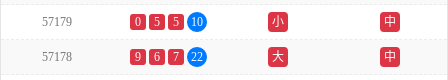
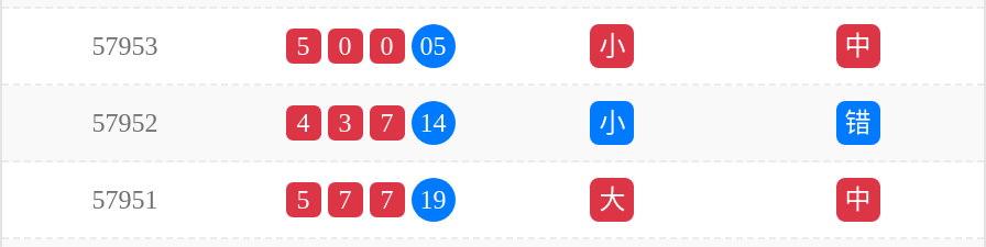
[42,15,72,29] 57179 -> [92,31,310,61] 57953 | 5
[154,15,203,29] 5 | 5 | 10 -> [380,31,446,61] 0 | 05
[42,50,72,64] 57178 -> [92,108,158,138] 57952
[135,50,141,64] 9 -> [297,108,310,138] 4
[154,50,160,64] 6 -> [338,108,352,138] 3
[191,50,203,64] 22 -> [92,108,871,215] 14 | 小 | 错 | 57951 | 5 | 7 | 7 | 19

